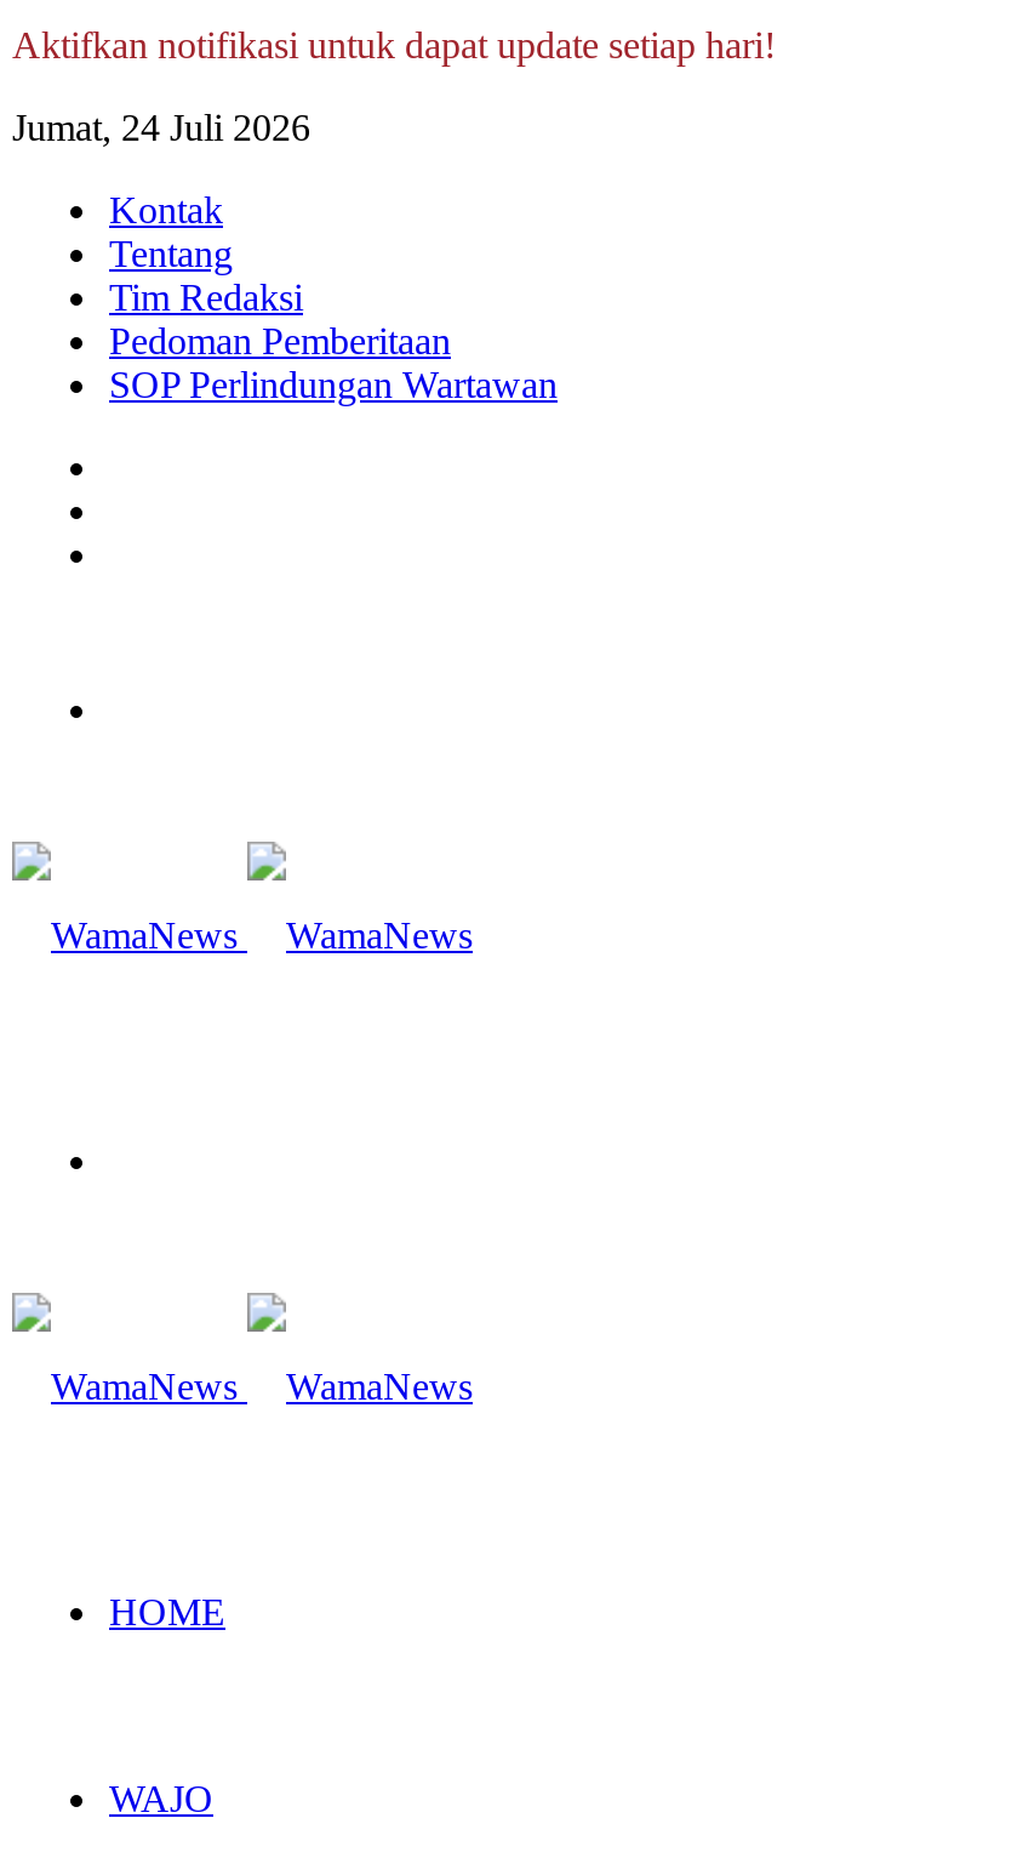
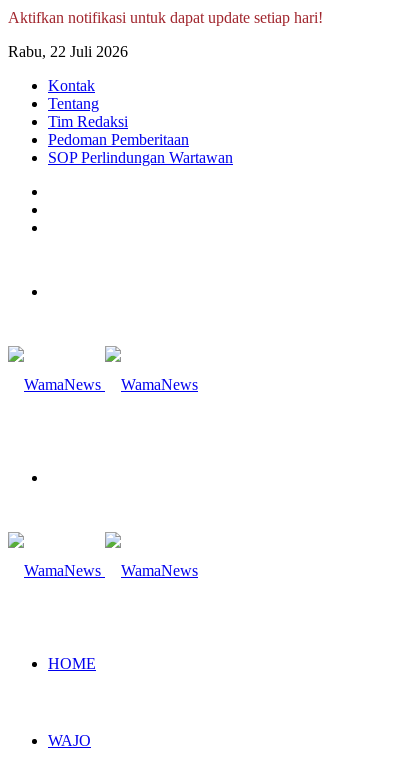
[12,107,310,148] Jumat, 24 Juli 2026 -> [8,43,128,60] Rabu, 22 Juli 2026

